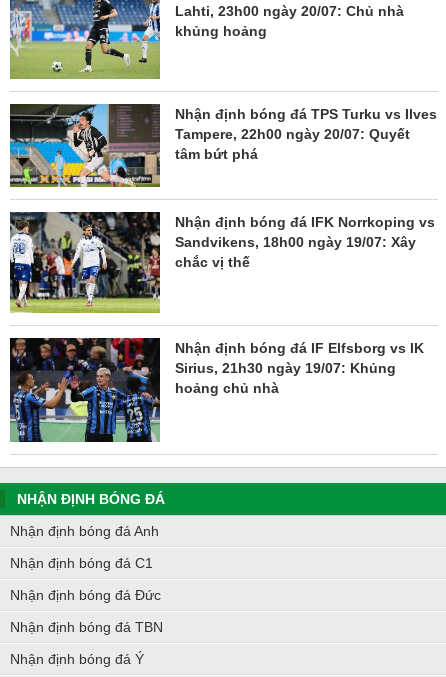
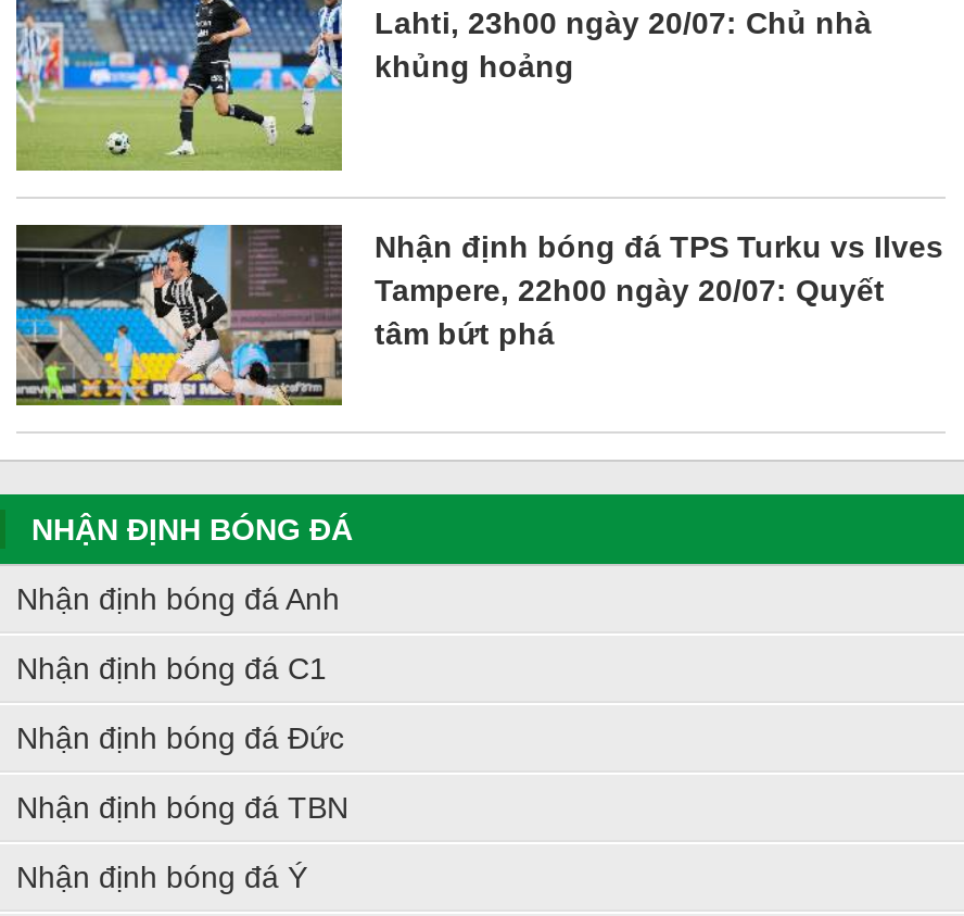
[9,211,435,314] [image] | Nhận định bóng đá IFK Norrkoping vs | Sandvikens, 18h00 ngày 19/07: Xây | chắc vị thế -> none
[9,331,424,443] [image] | Nhận định bóng đá IF Elfsborg vs IK | Sirius, 21h30 ngày 19/07: Khủng | hoảng chủ nhà -> none

